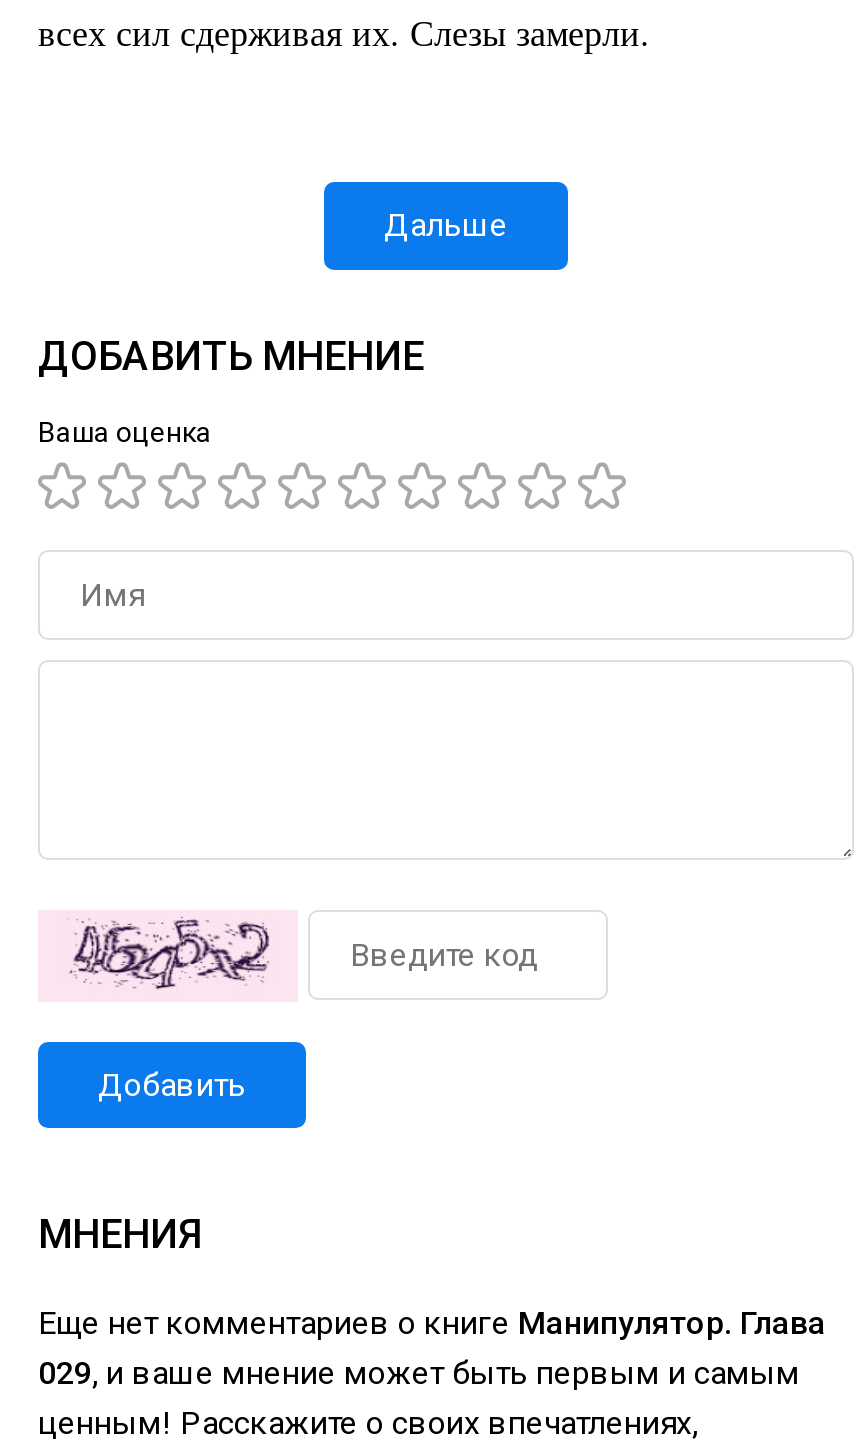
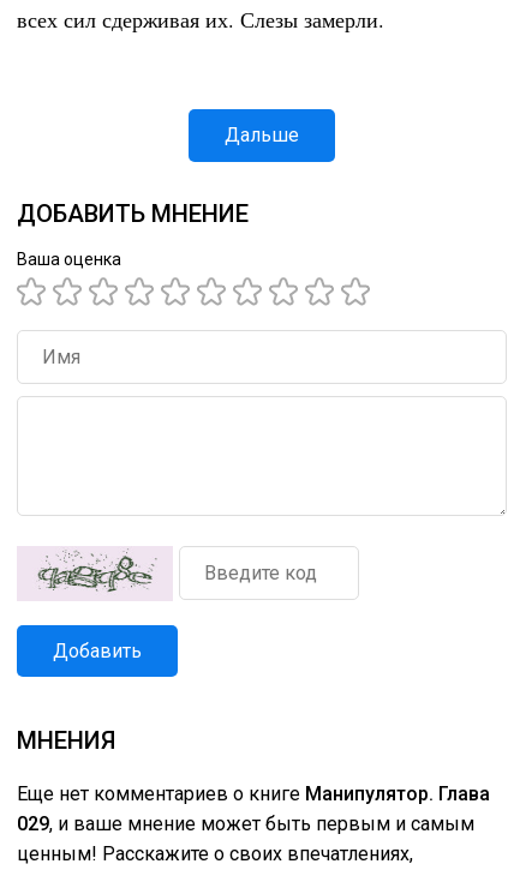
[76,918,270,990] [image] -> [40,550,155,593] [image]

